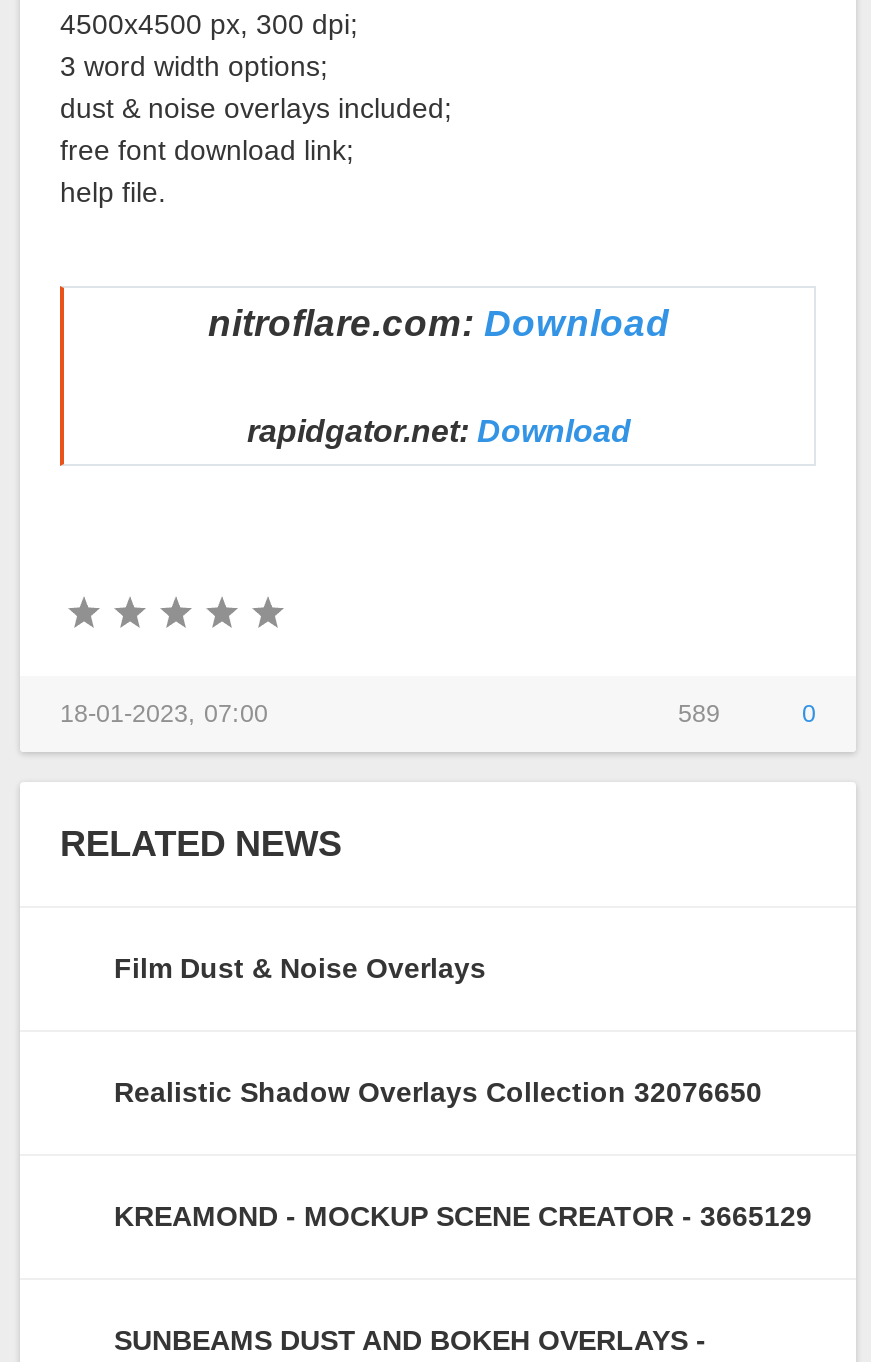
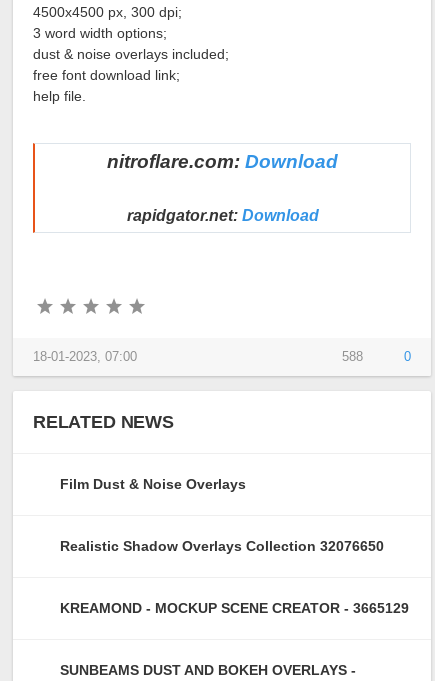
[670,701,720,729] 589 -> [338,350,363,364] 588

